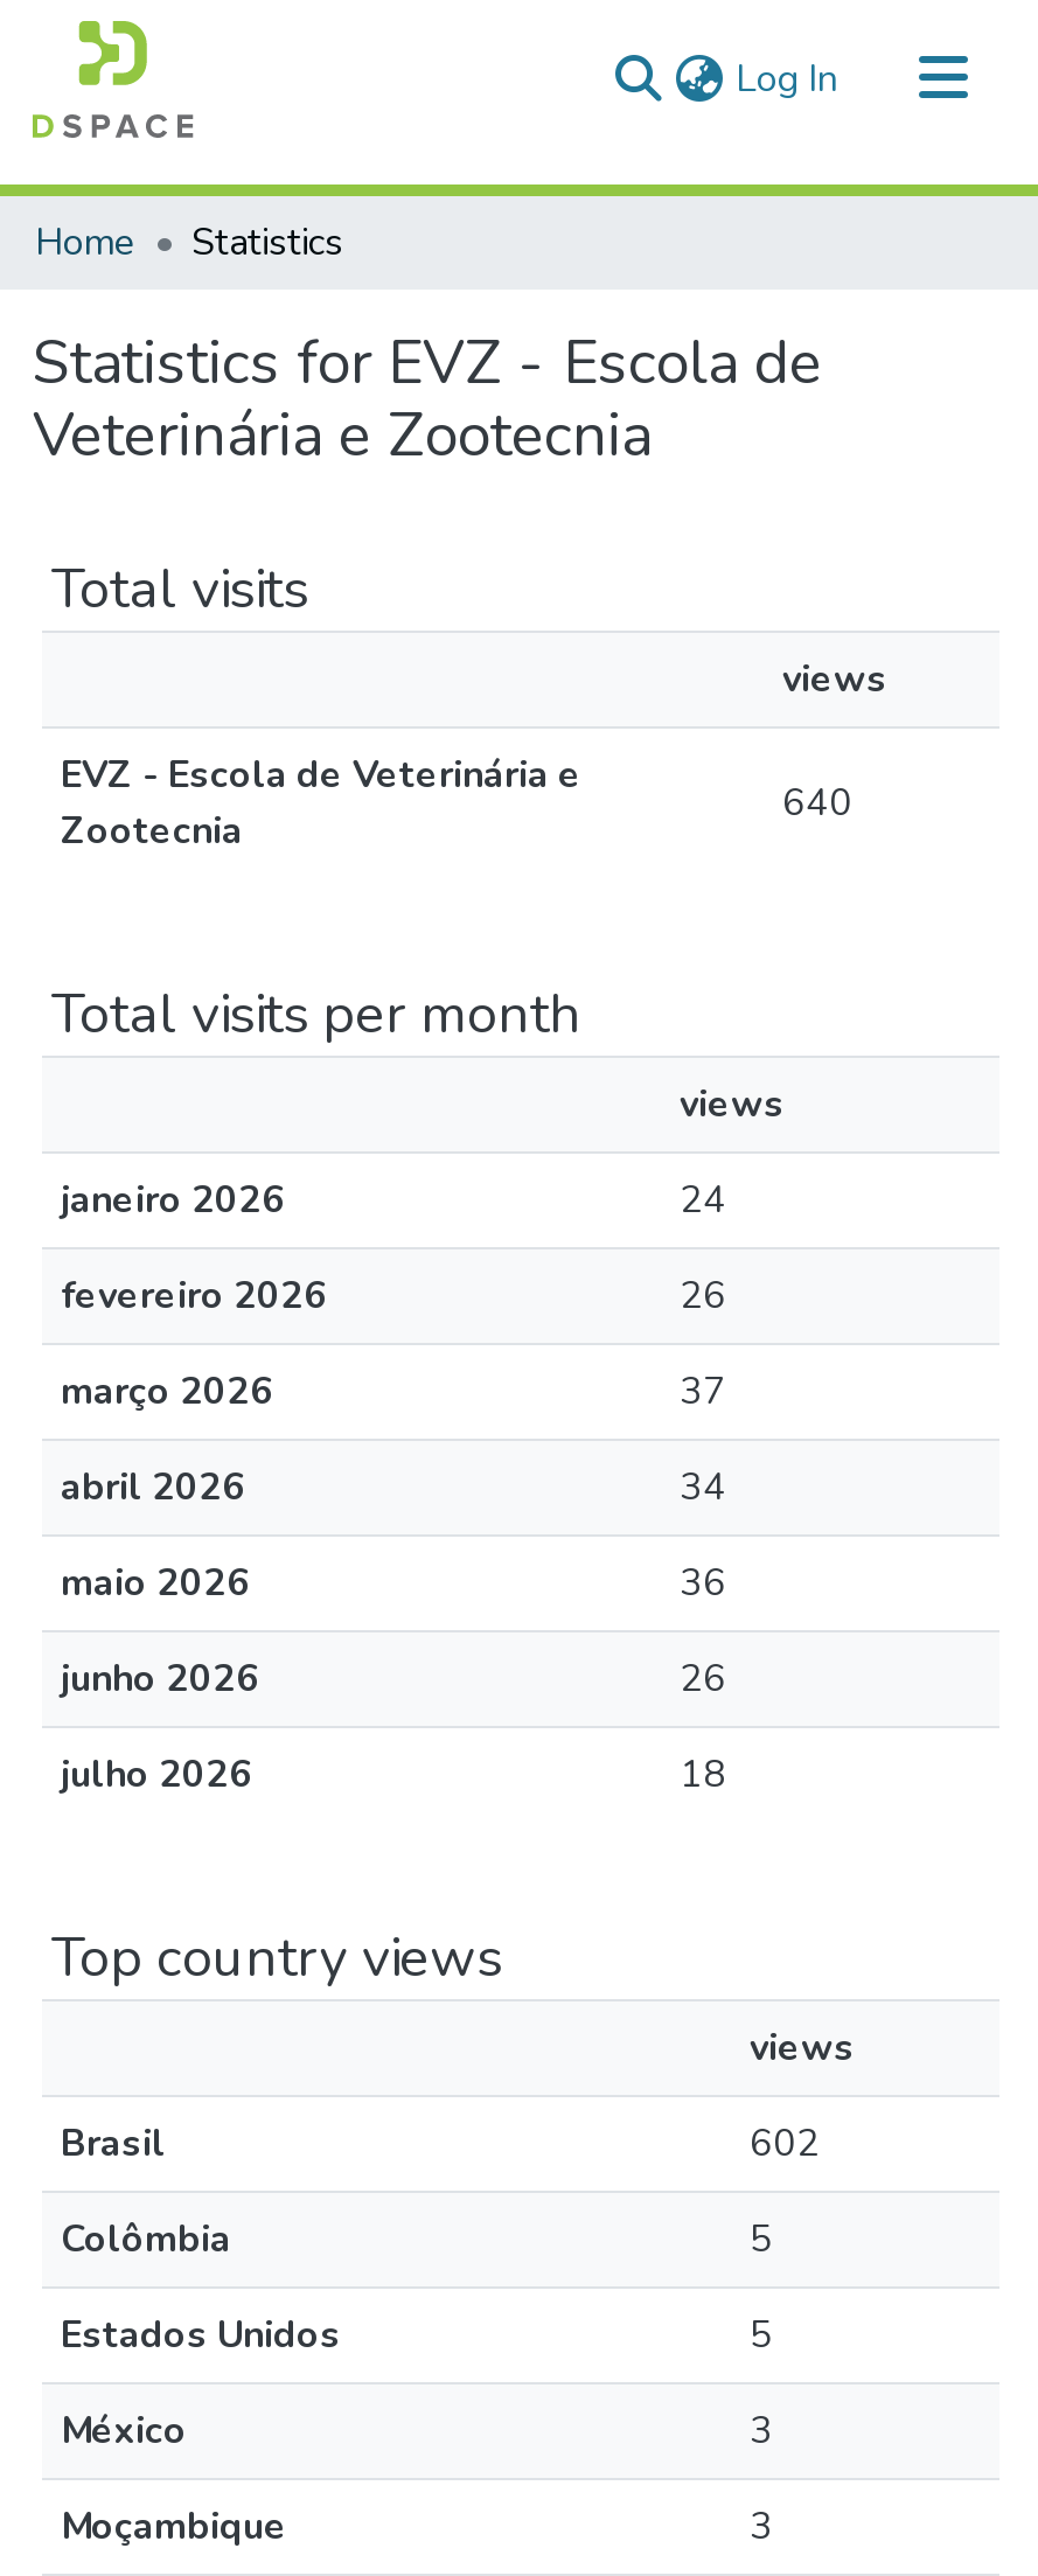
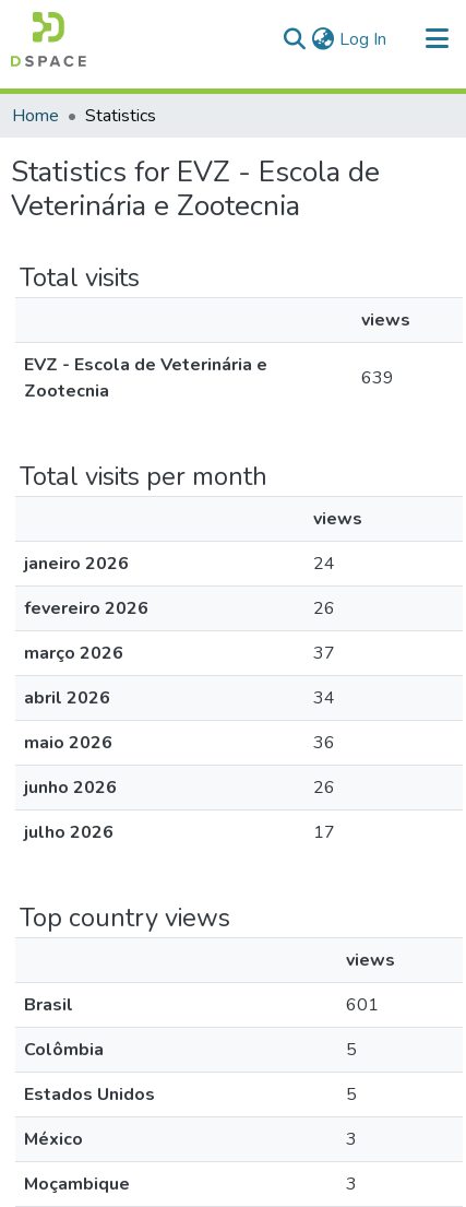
[782,778,852,829] 640 -> [361,366,394,390] 639
[680,1749,726,1801] 18 -> [313,820,335,844] 17
[750,2118,820,2170] 602 -> [346,993,379,1017] 601

